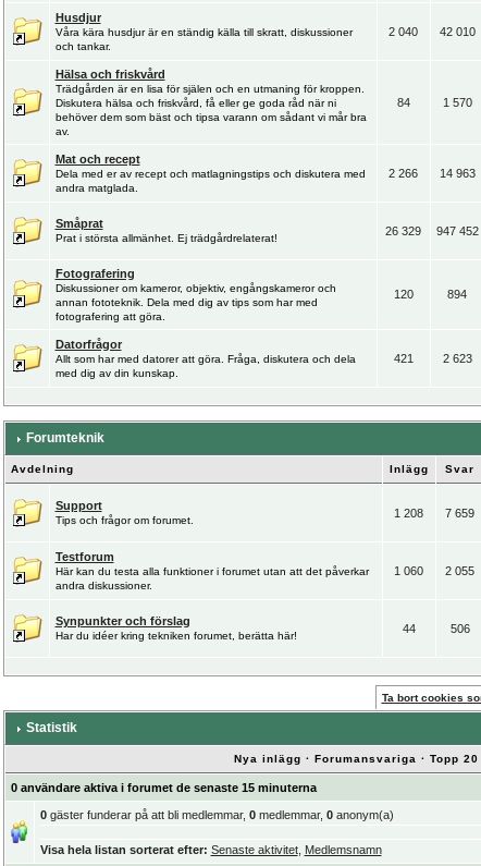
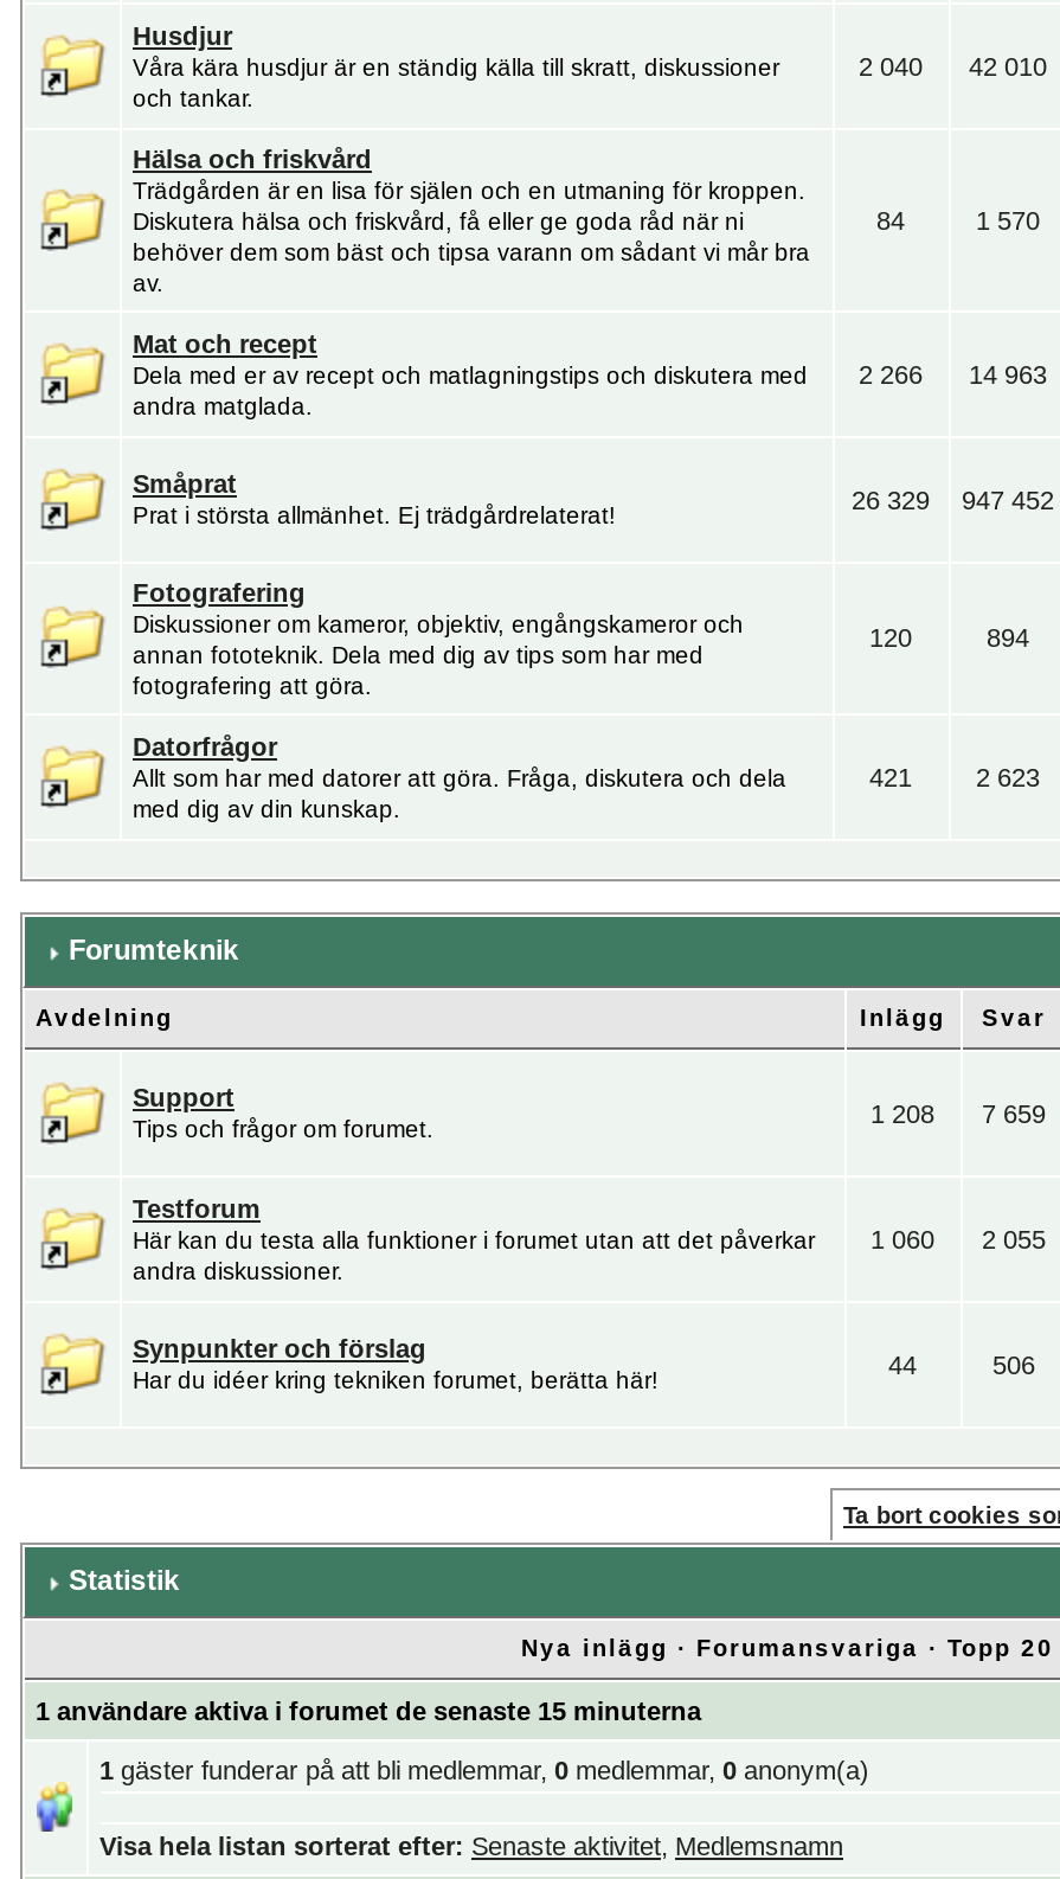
[10,781,316,794] 0 användare aktiva i forumet de senaste 15 minuterna -> [36,1697,701,1725] 1 användare aktiva i forumet de senaste 15 minuterna
[40,808,393,821] 0 gäster funderar på att bli medlemmar, 0 medlemmar, 0 anonym(a) -> [99,1756,869,1784] 1 gäster funderar på att bli medlemmar, 0 medlemmar, 0 anonym(a)

